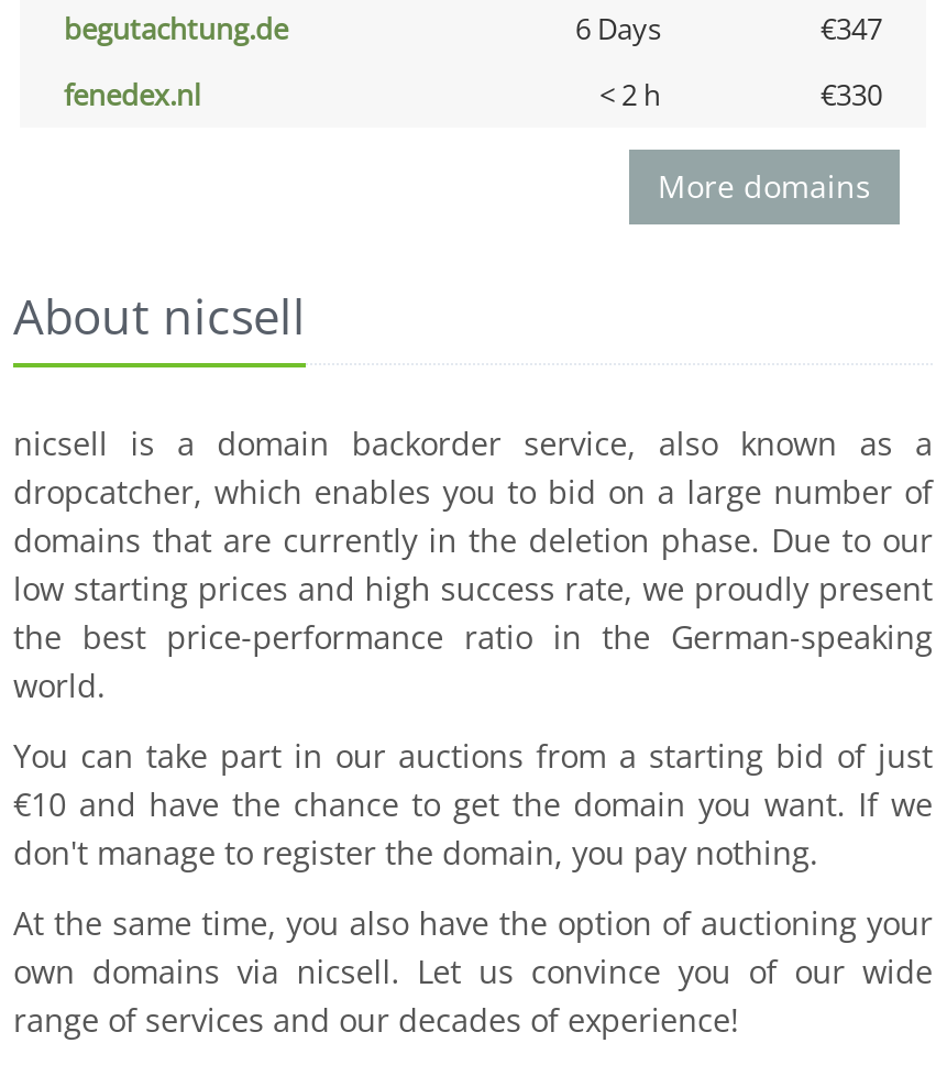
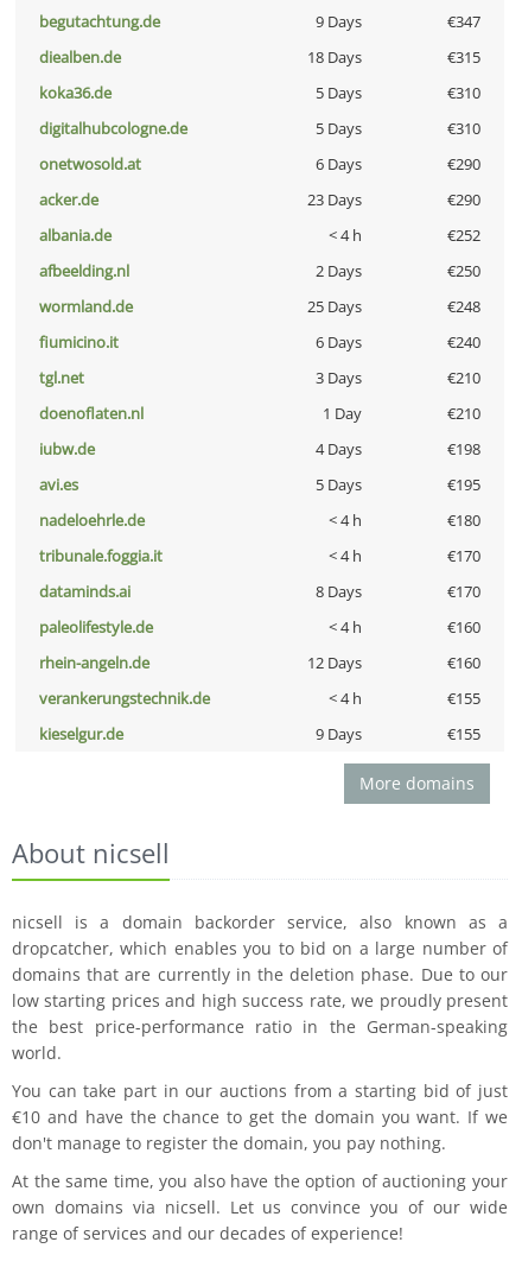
[575,9,661,49] 6 Days -> [315,11,361,32] 9 Days
[64,75,882,115] fenedex.nl | < 2 h | €330 -> [39,47,480,745] diealben.de | 18 Days | €315 | koka36.de | 5 Days | €310 | digitalhubcologne.de | 5 Days | €310 | onetwosold.at | 6 Days | €290 | acker.de | 23 Days | €290 | albania.de | < 4 h | €252 | afbeelding.nl | 2 Days | €250 | wormland.de | 25 Days | €248 | fiumicino.it | 6 Days | €240 | tgl.net | 3 Days | €210 | doenoflaten.nl | 1 Day | €210 | iubw.de | 4 Days | €198 | avi.es | 5 Days | €195 | nadeloehrle.de | < 4 h | €180 | tribunale.foggia.it | < 4 h | €170 | dataminds.ai | 8 Days | €170 | paleolifestyle.de | < 4 h | €160 | rhein-angeln.de | 12 Days | €160 | verankerungstechnik.de | < 4 h | €155 | kieselgur.de | 9 Days | €155

